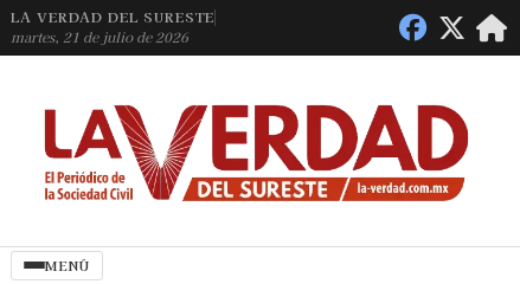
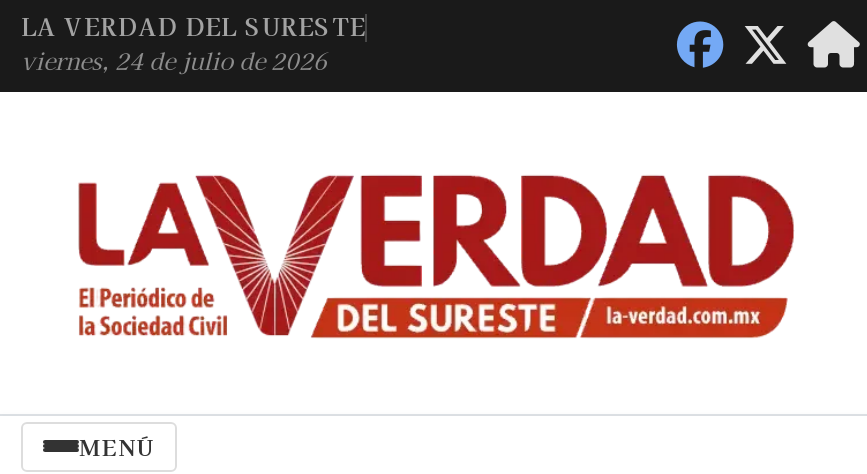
[11,28,188,47] martes, 21 de julio de 2026 -> [21,45,327,77] viernes, 24 de julio de 2026

